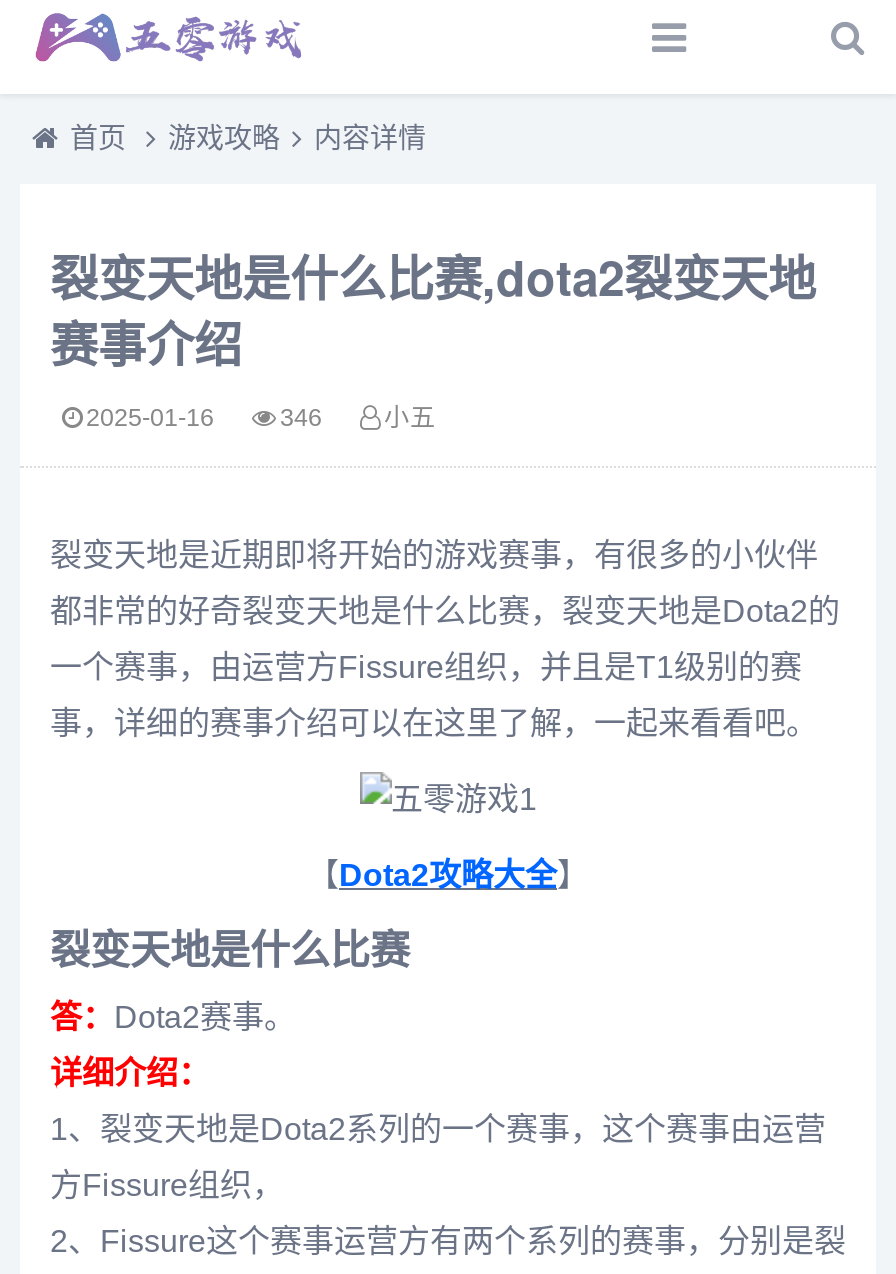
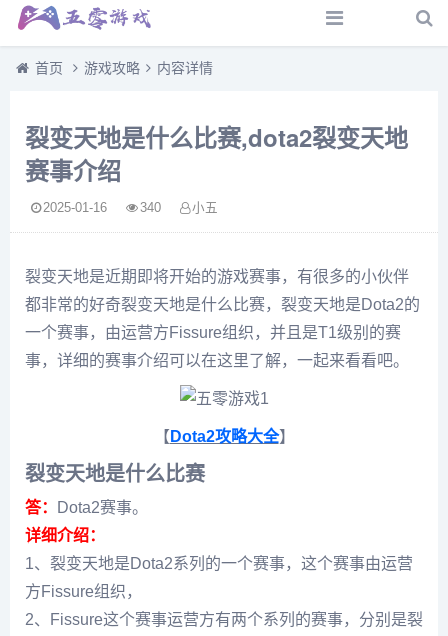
[280,404,322,432] 346 -> [140,201,161,215] 340

